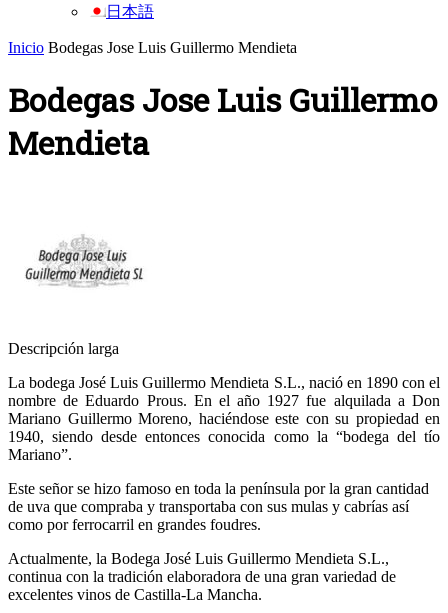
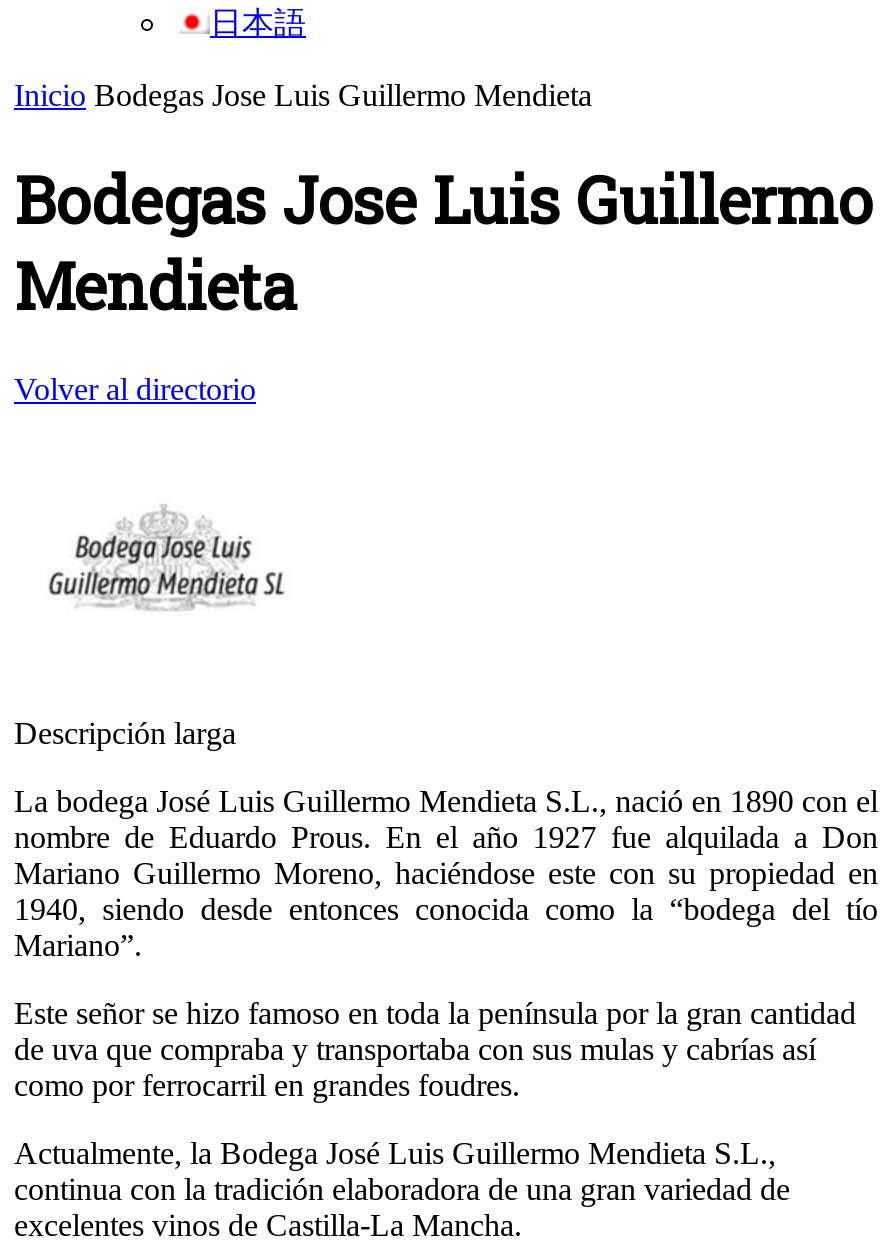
none -> [14,372,256,406] Volver al directorio

